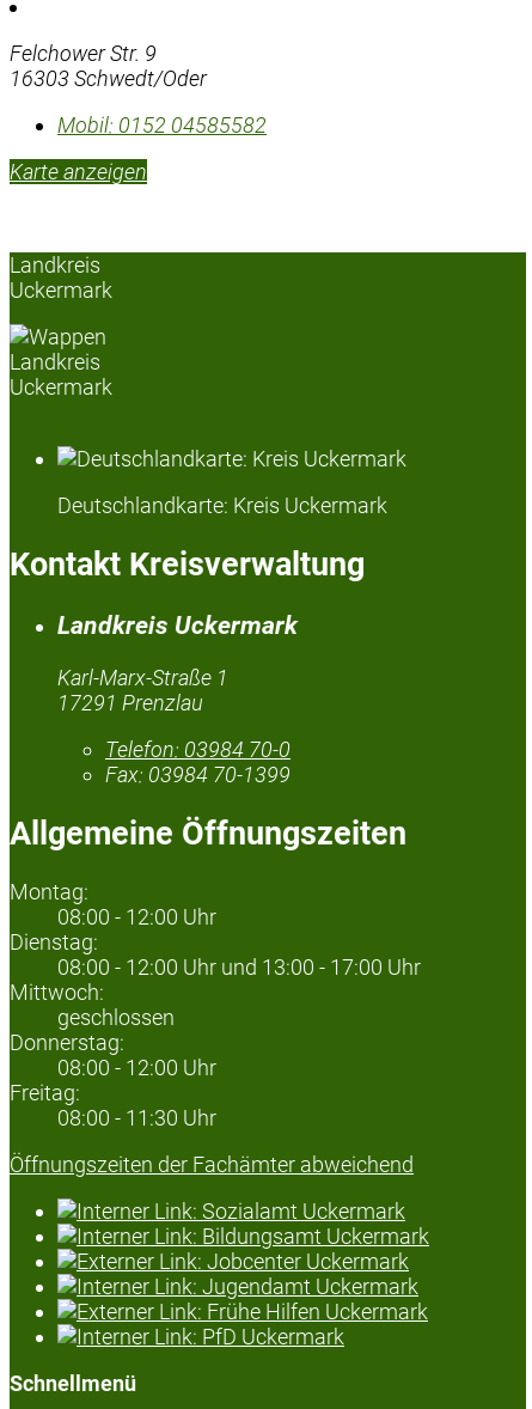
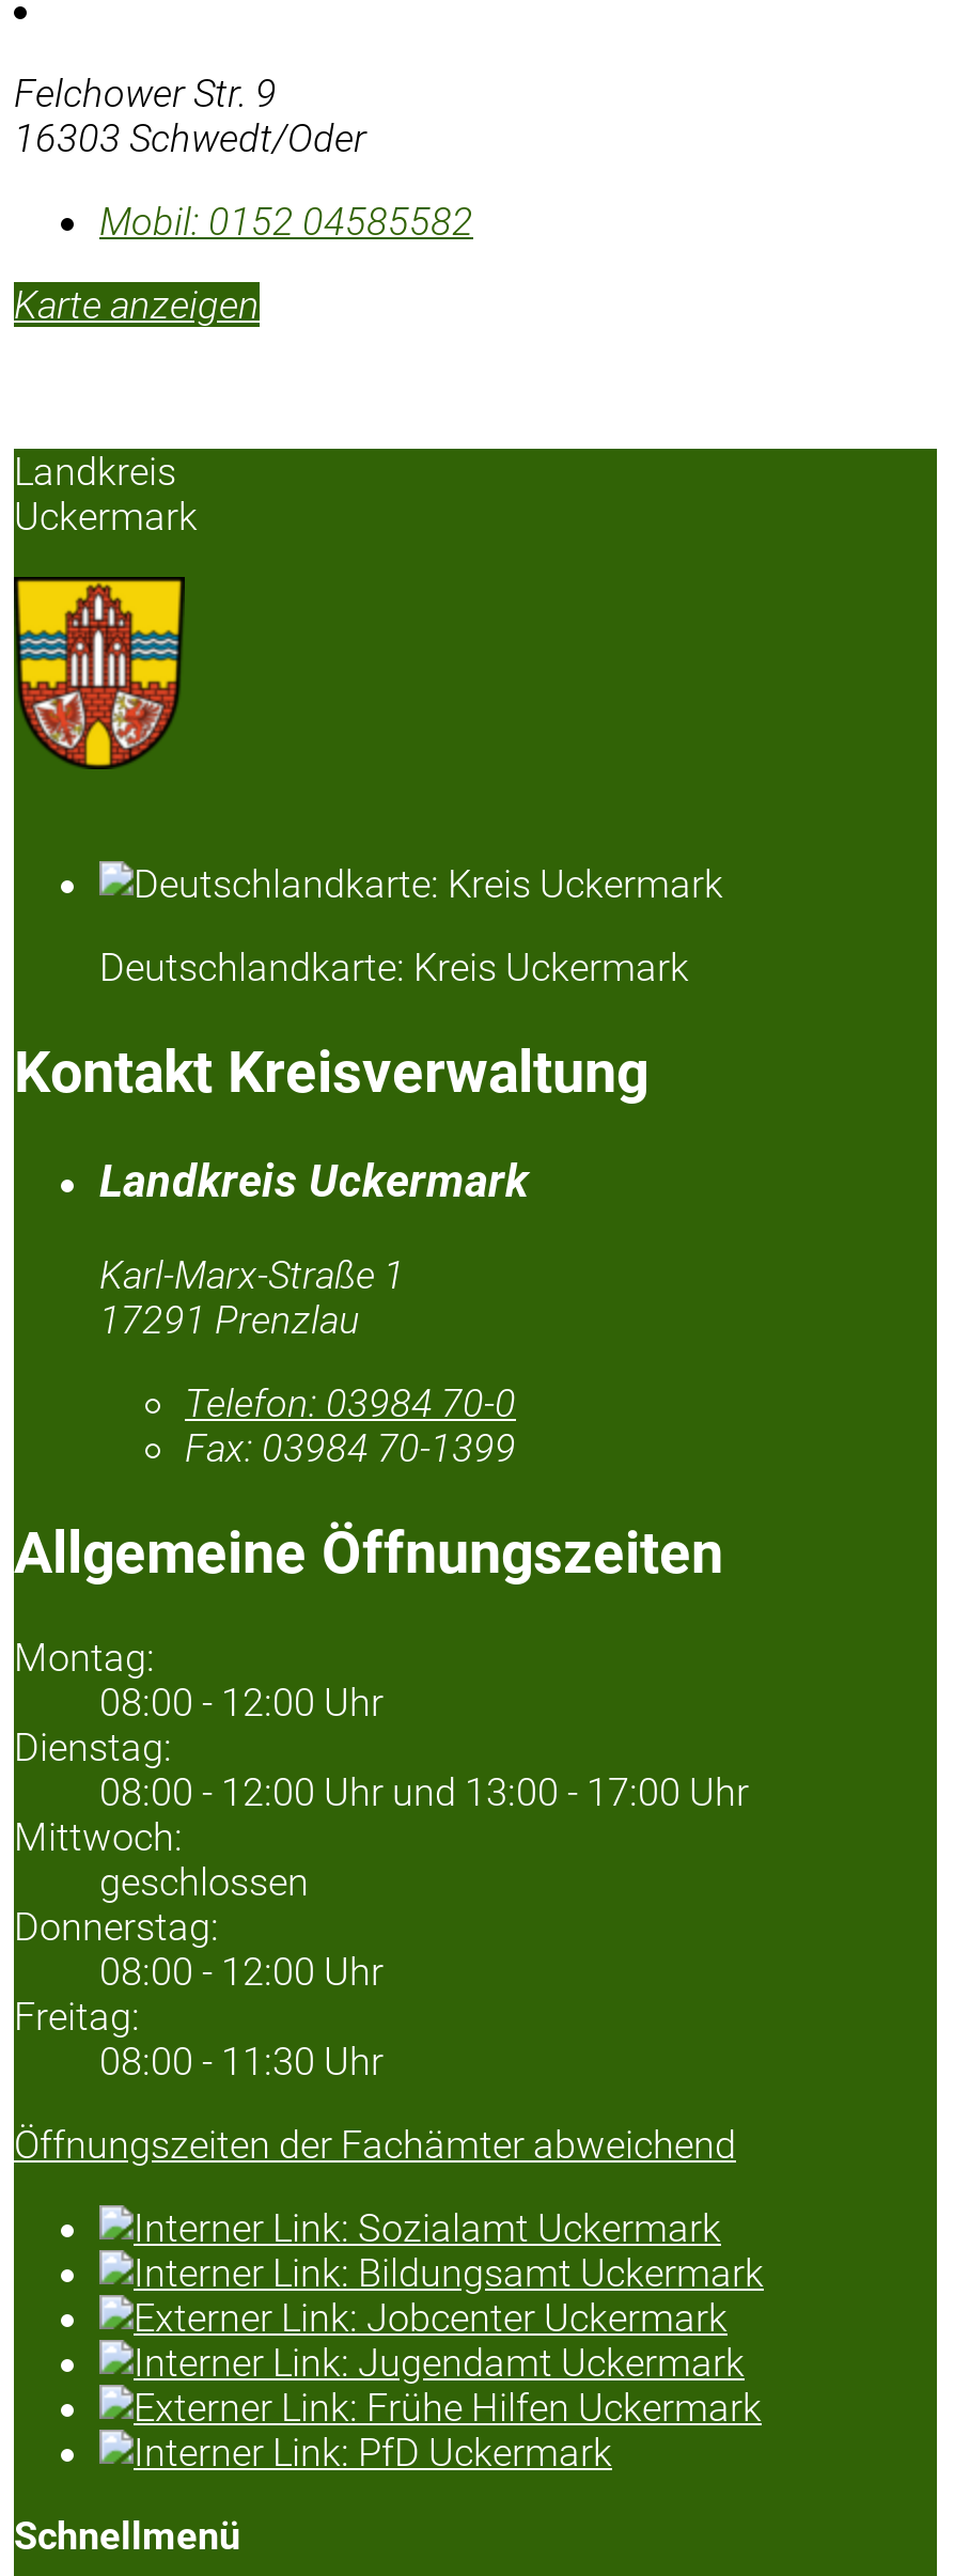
[10,323,112,396] [image] -> [12,577,185,769] [image]

